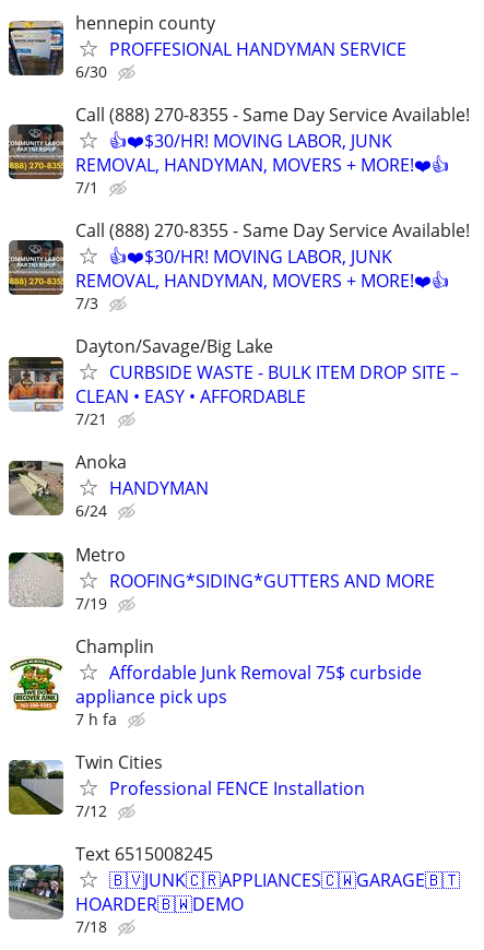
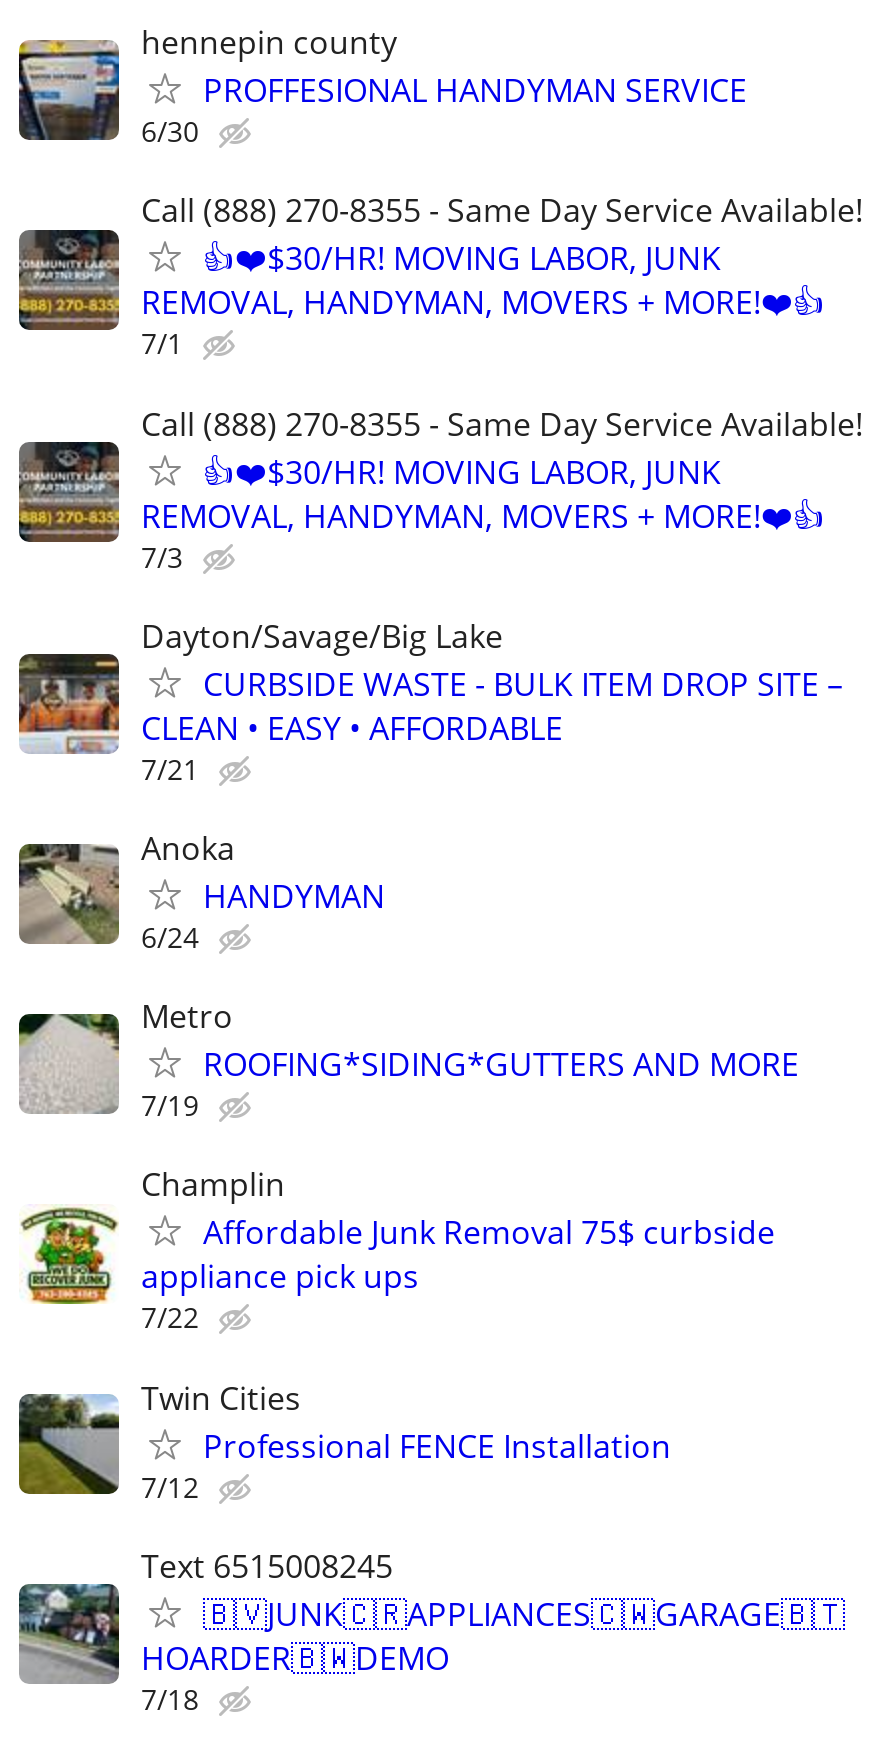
[75,708,117,729] 7 h fa -> [141,1298,199,1336] 7/22

